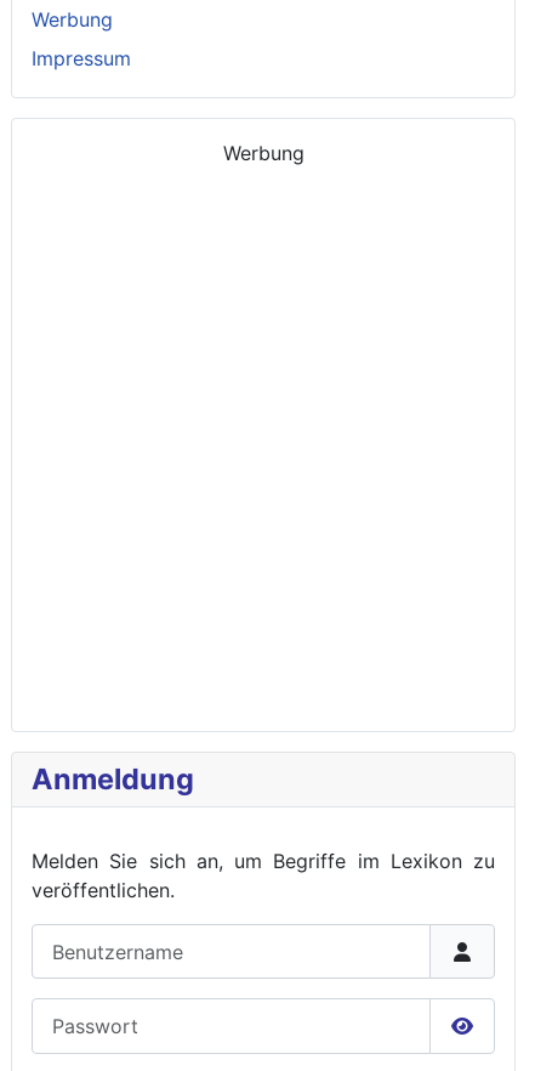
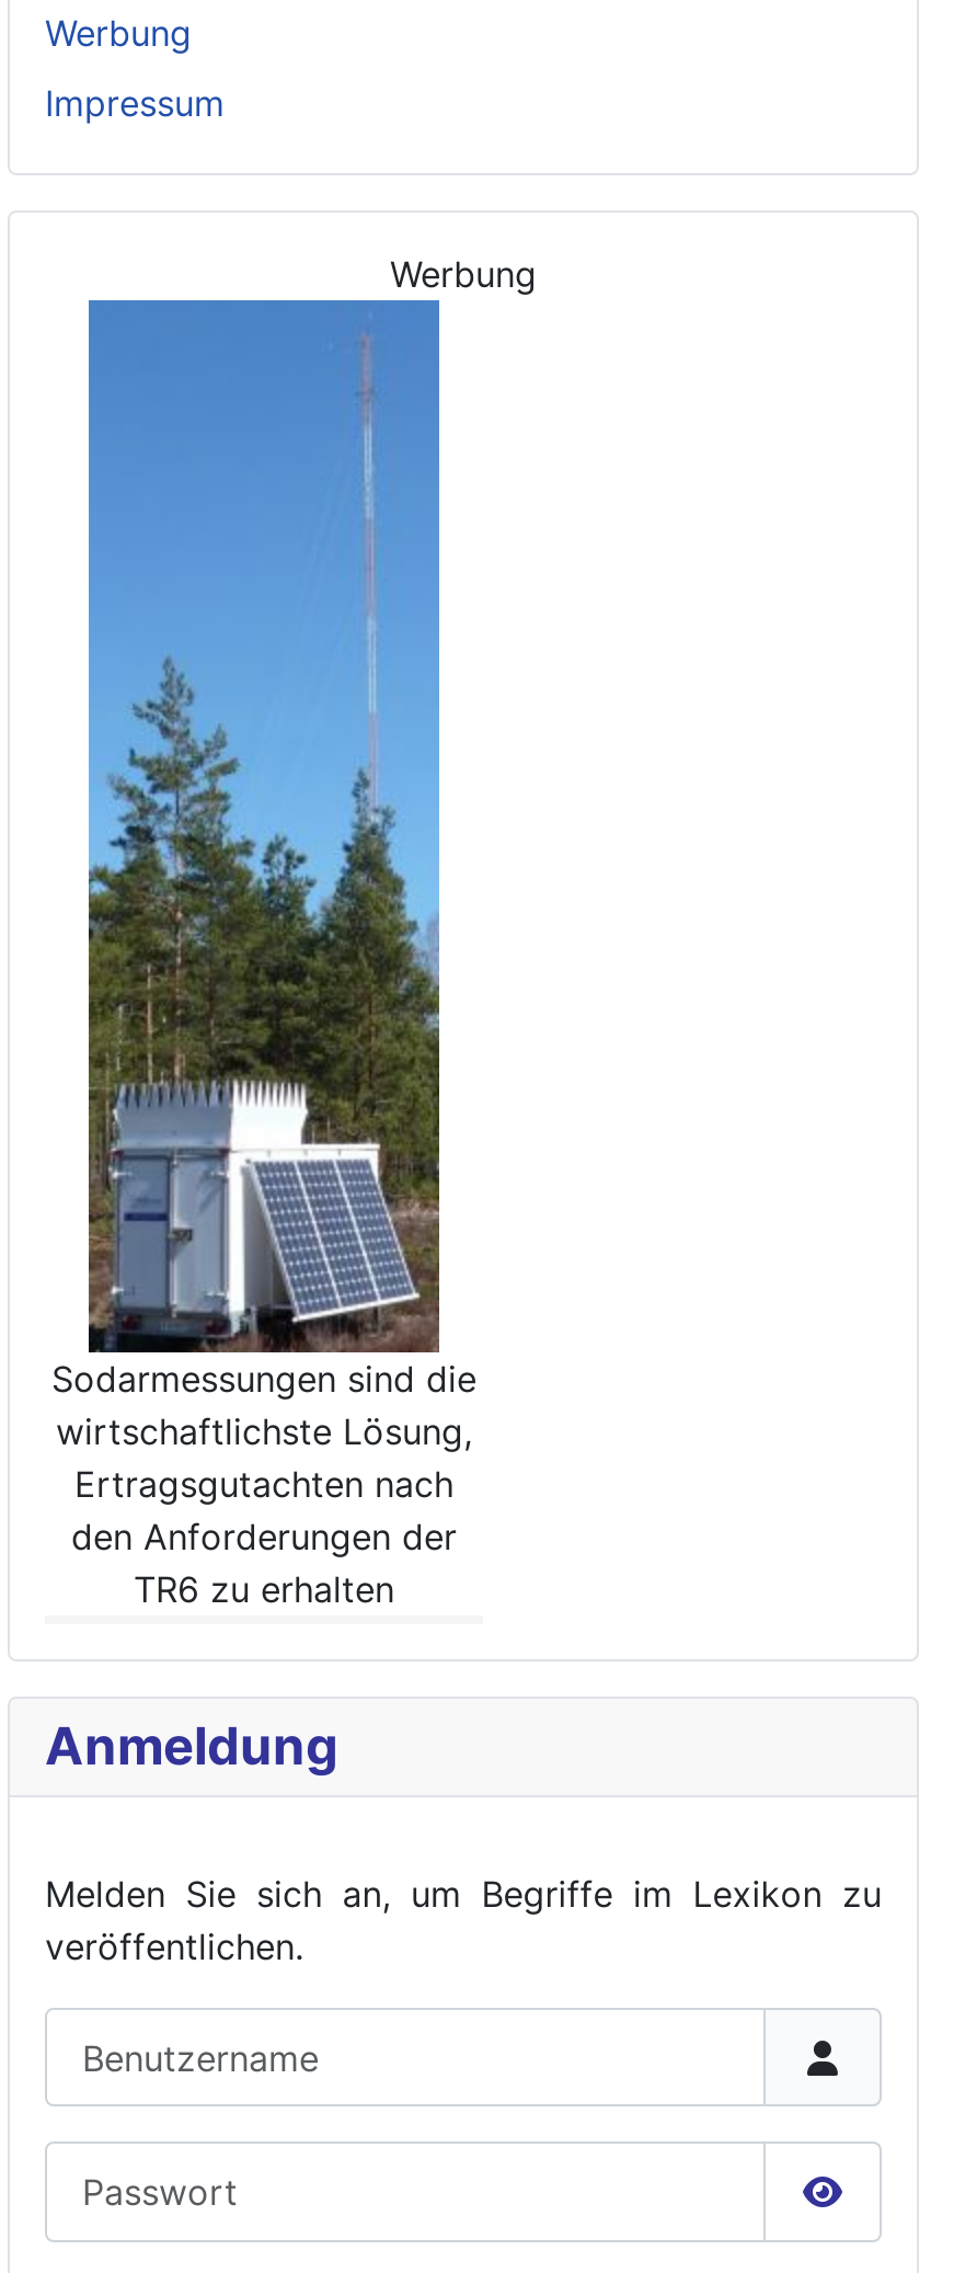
none -> [51,298,476,1611] [image] | Sodarmessungen sind die | wirtschaftlichste Lösung, | Ertragsgutachten nach | den Anforderungen der | TR6 zu erhalten

